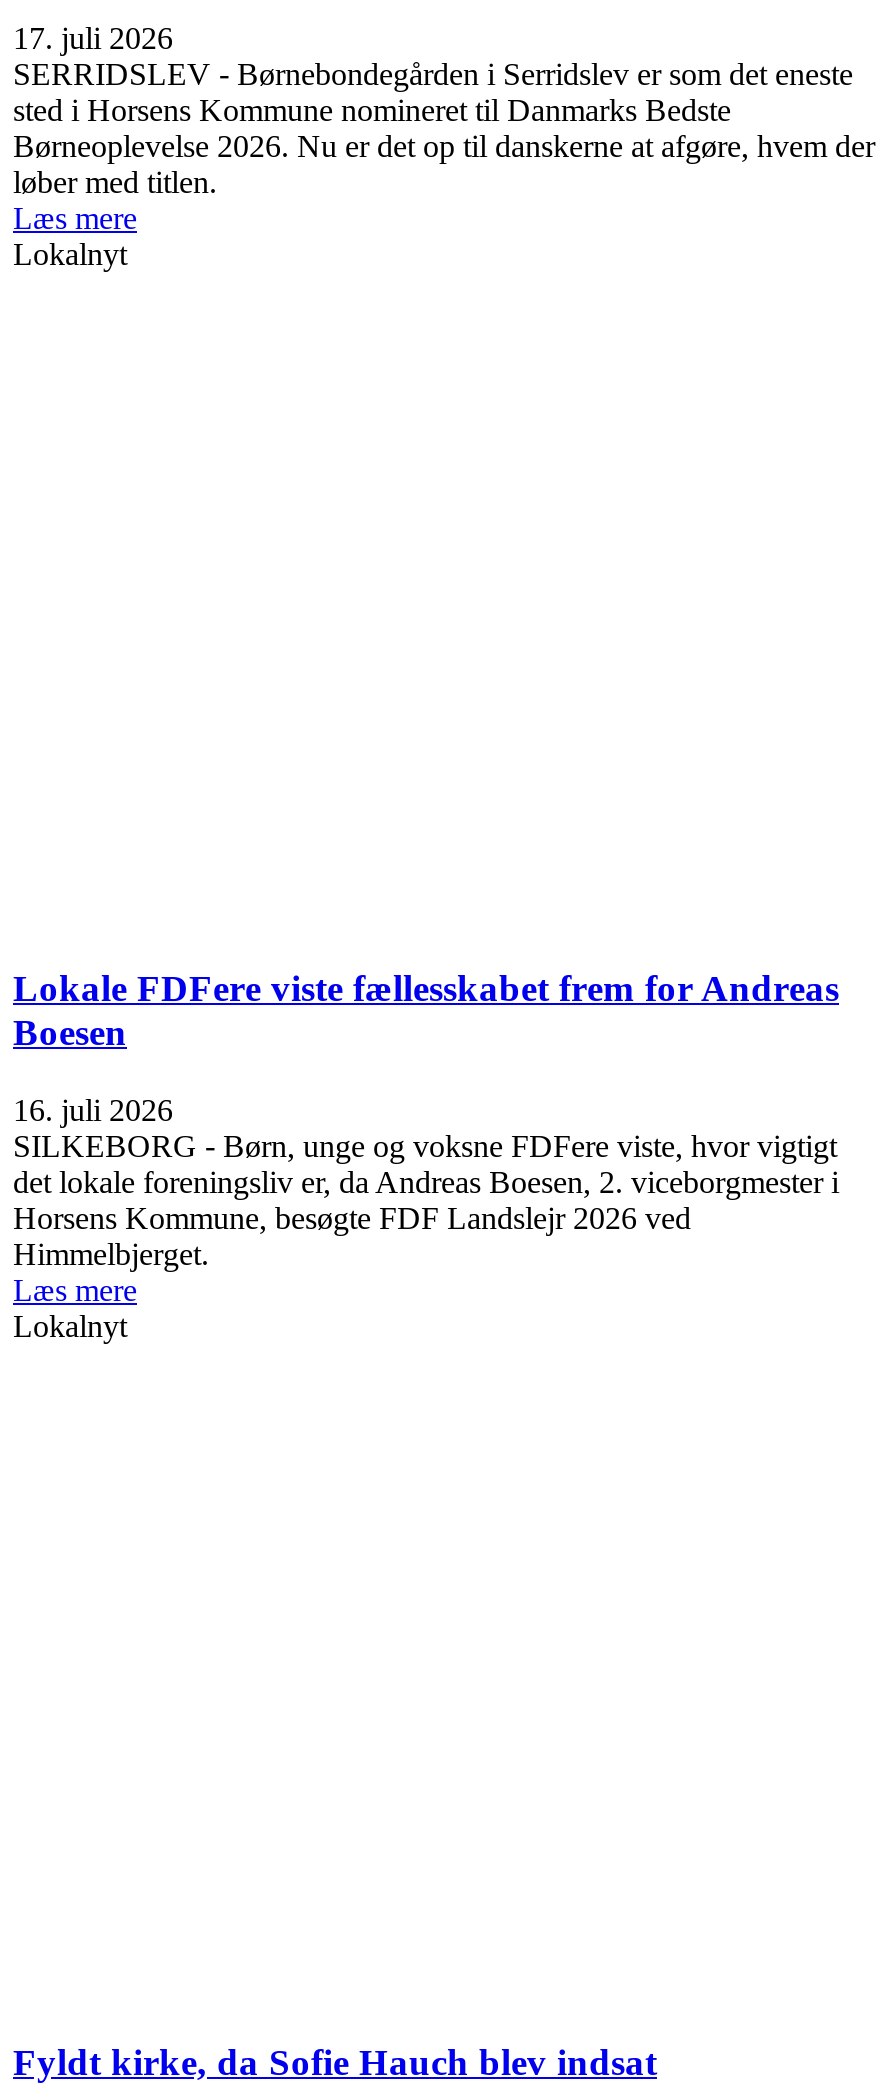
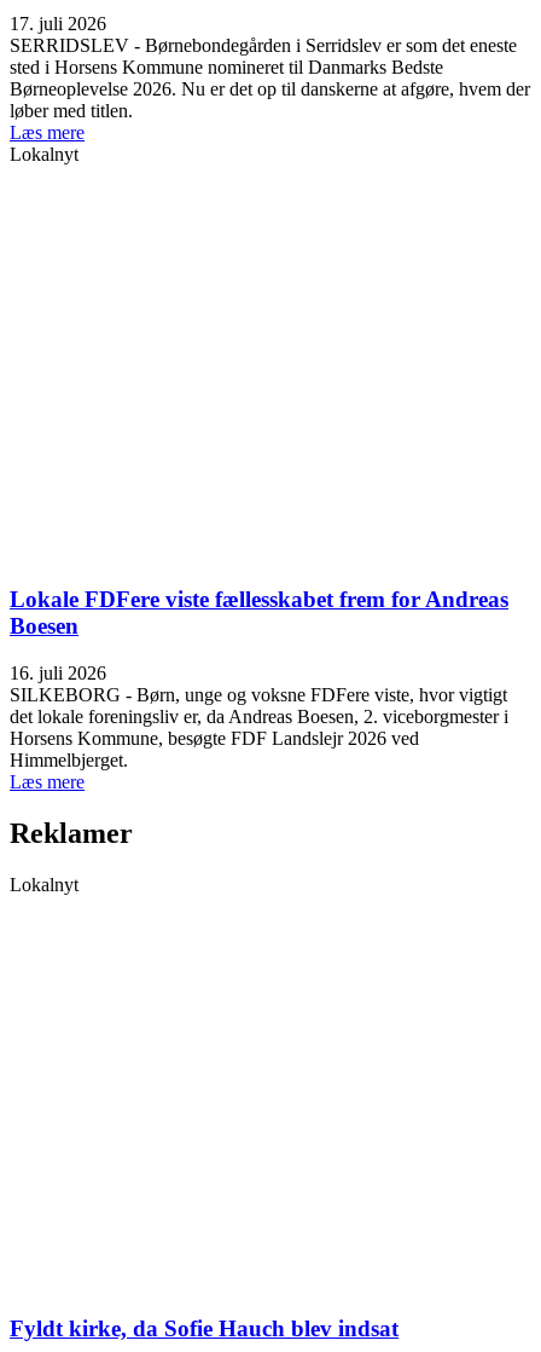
none -> [10,817,133,849] Reklamer

